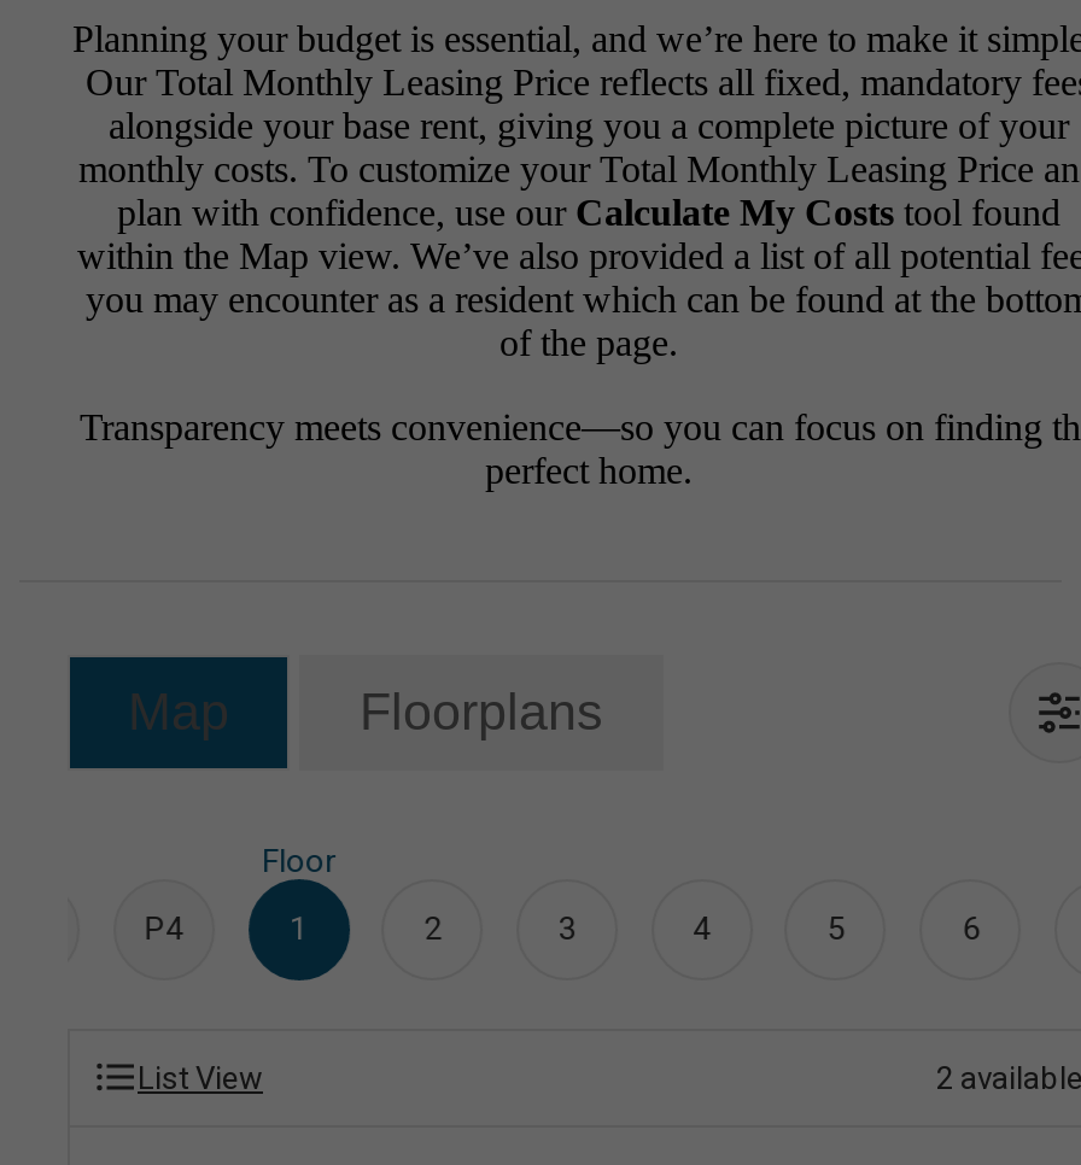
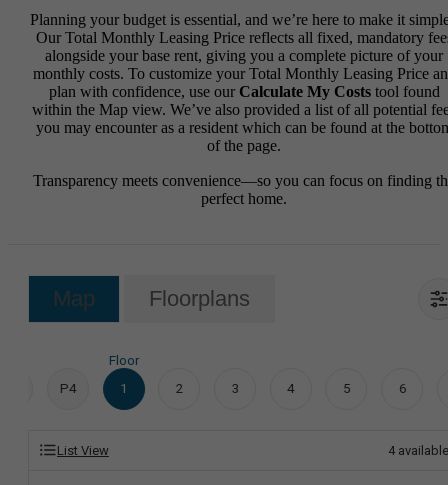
[936,1059,1081,1095] 2 available -> [388,443,448,458] 4 available

